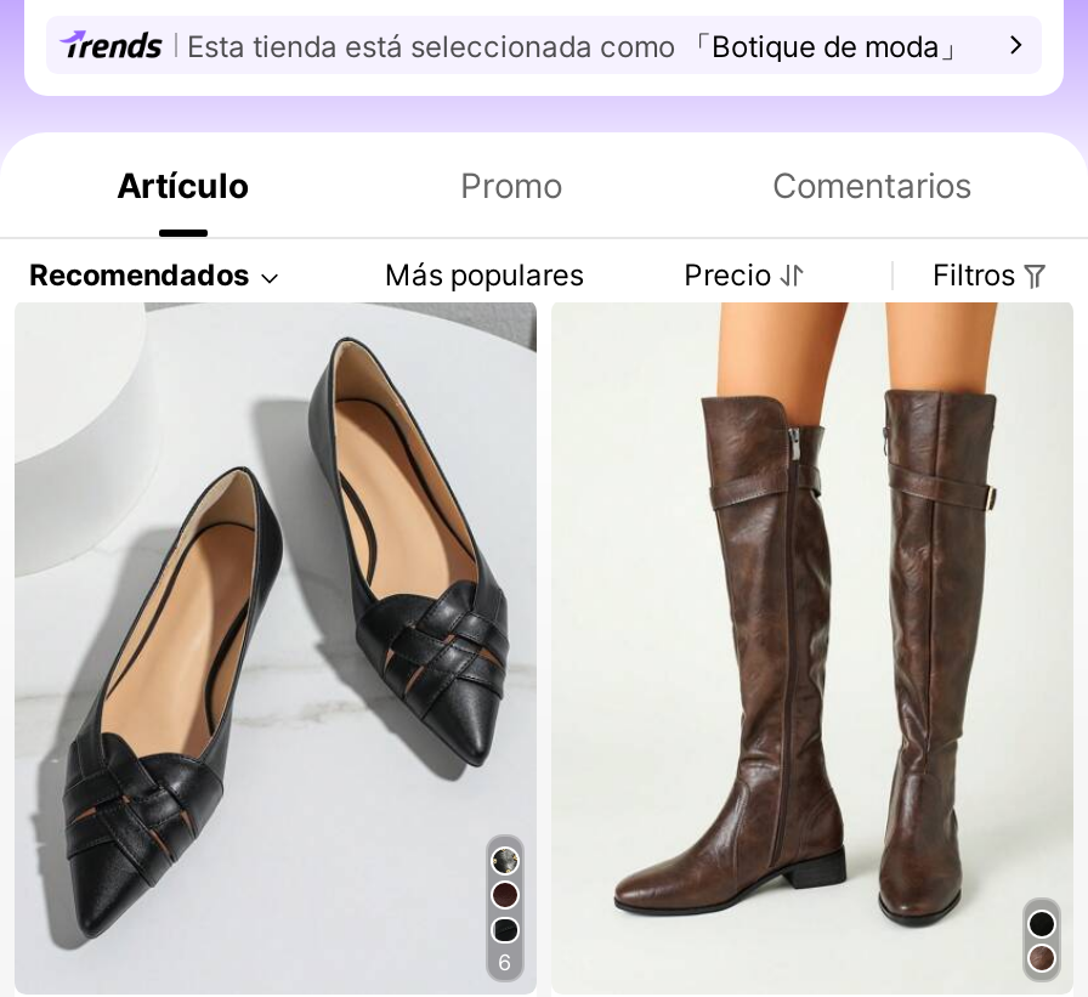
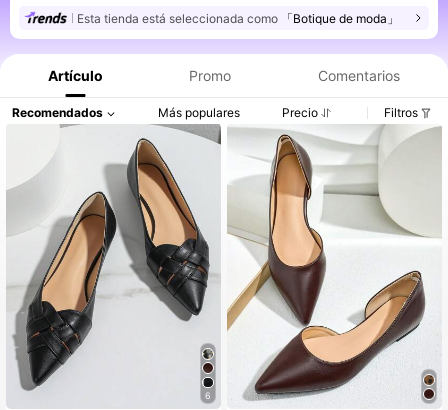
[551,300,1071,973] [image] -> [226,124,441,401] [image]

